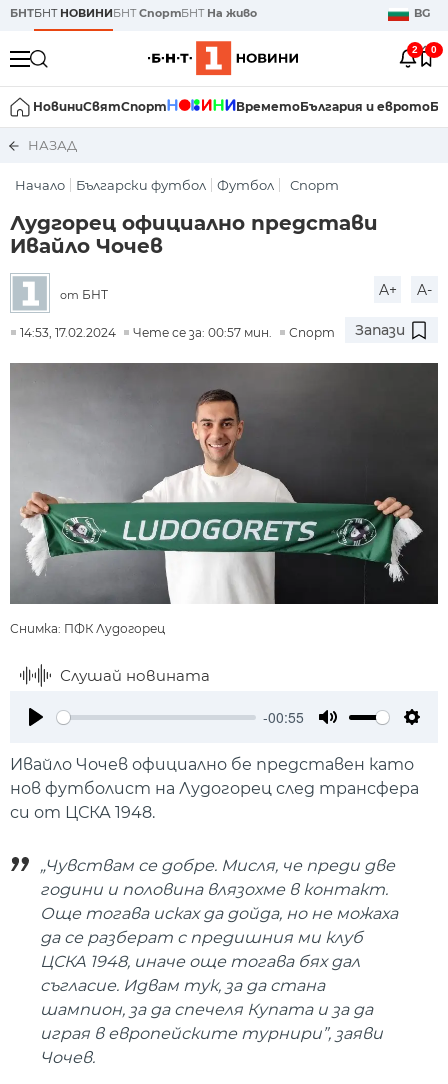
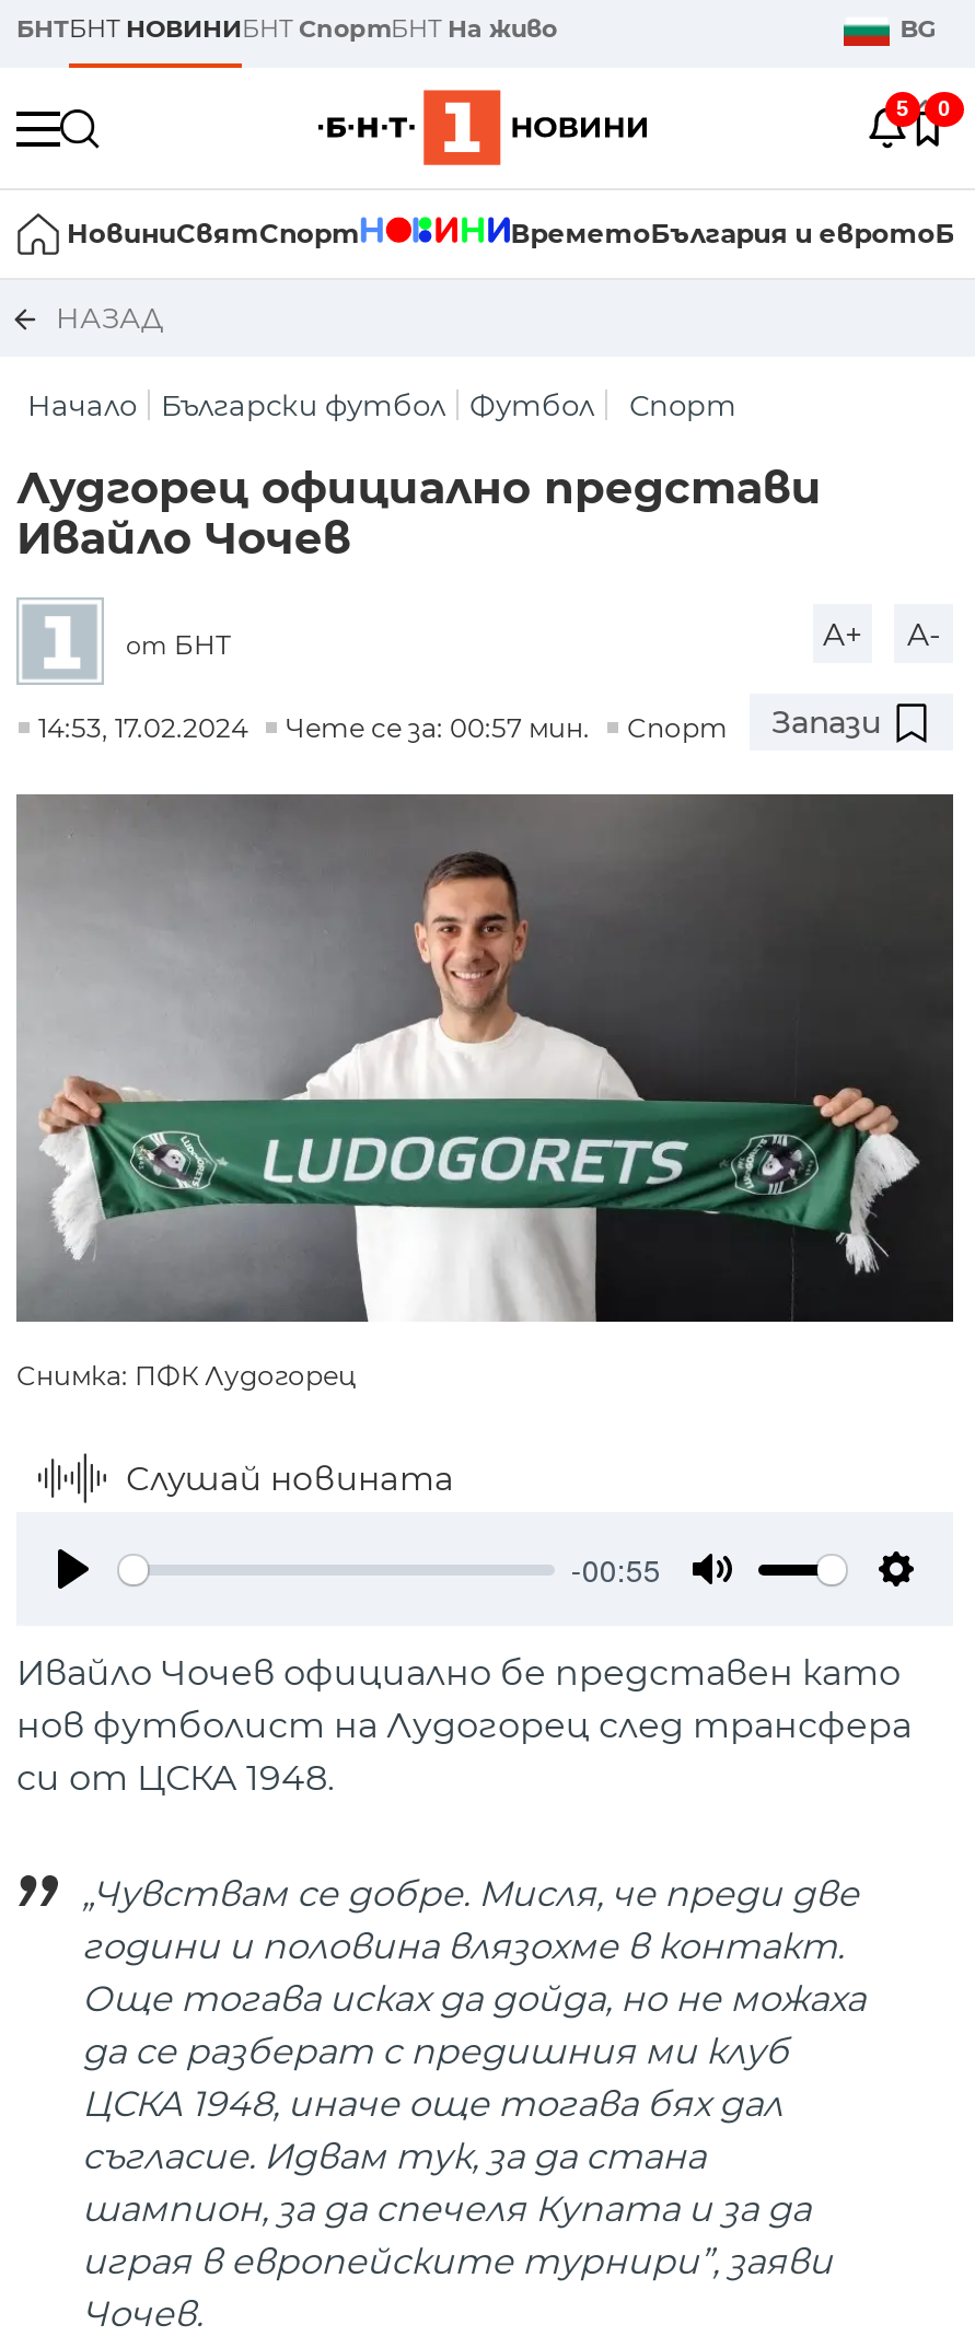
[412,44,437,55] 2 0 -> [896,97,951,121] 5 0

